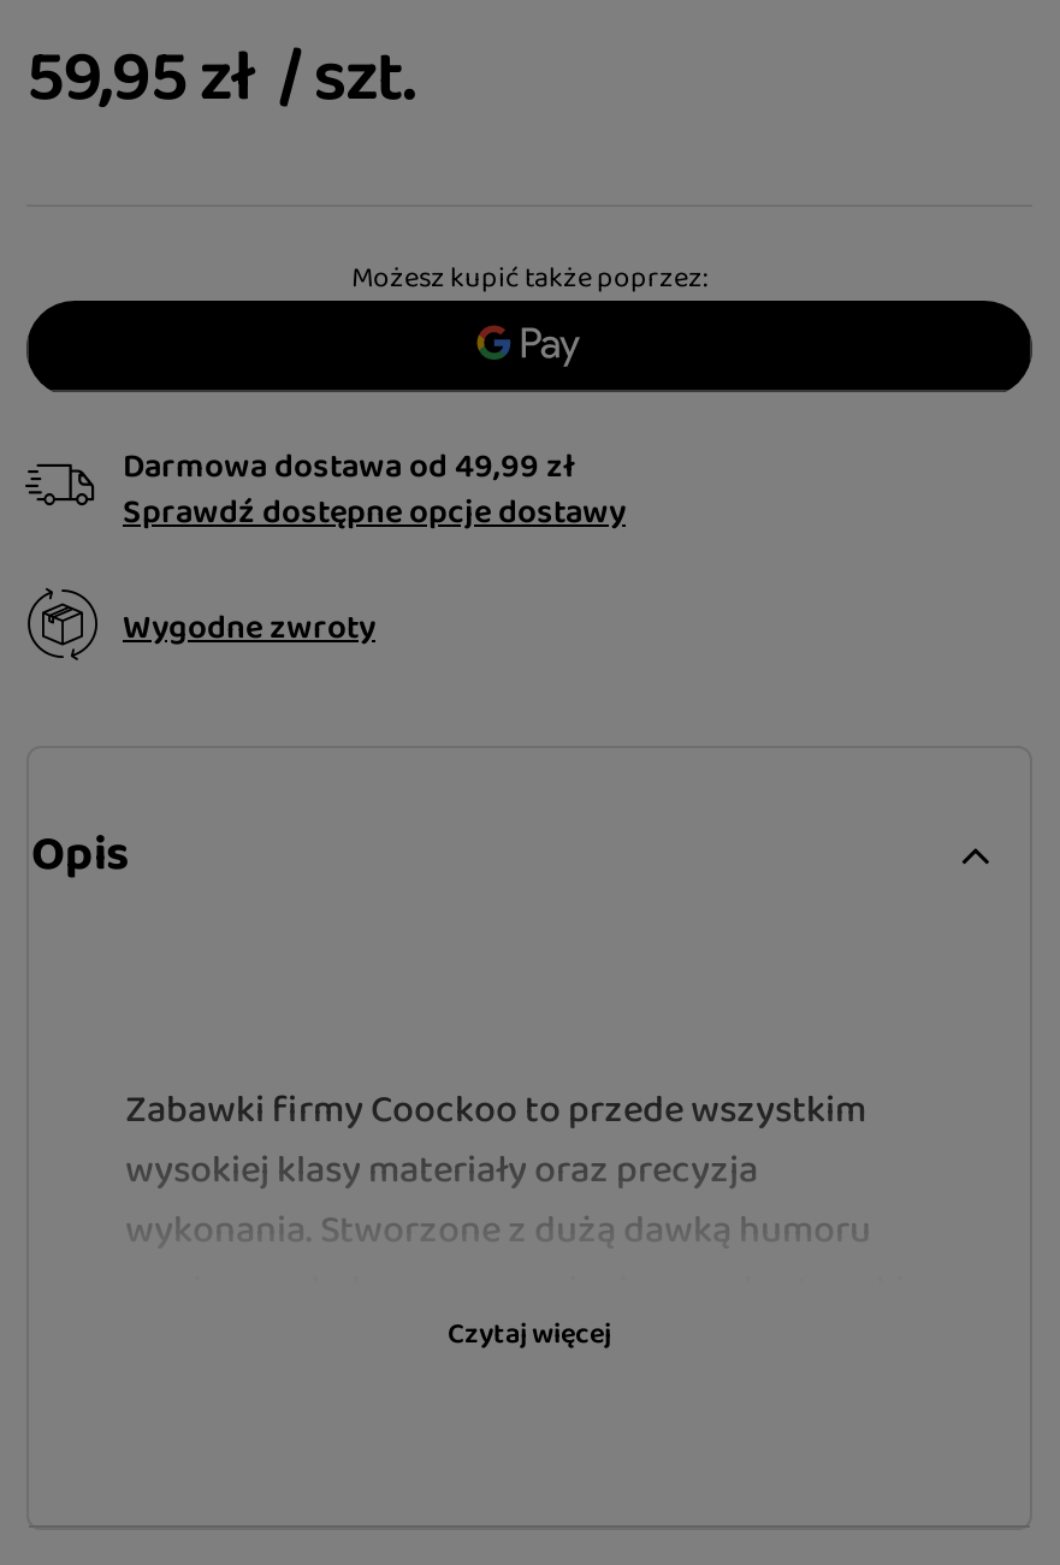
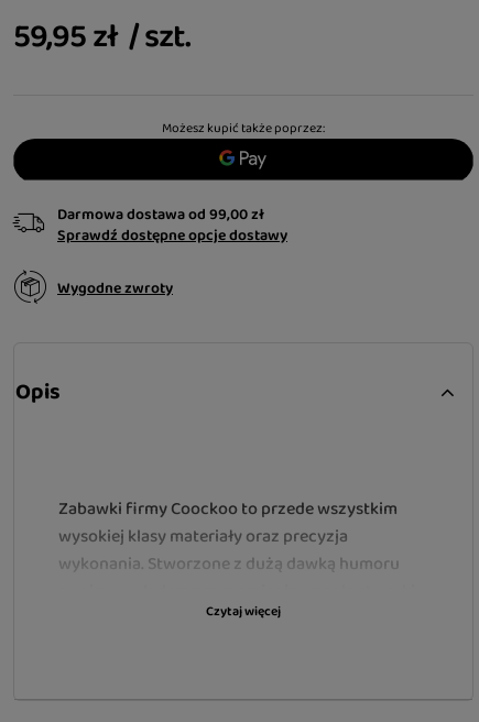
[123,440,575,493] Darmowa dostawa od 49,99 zł -> [57,203,264,227] Darmowa dostawa od 99,00 zł

